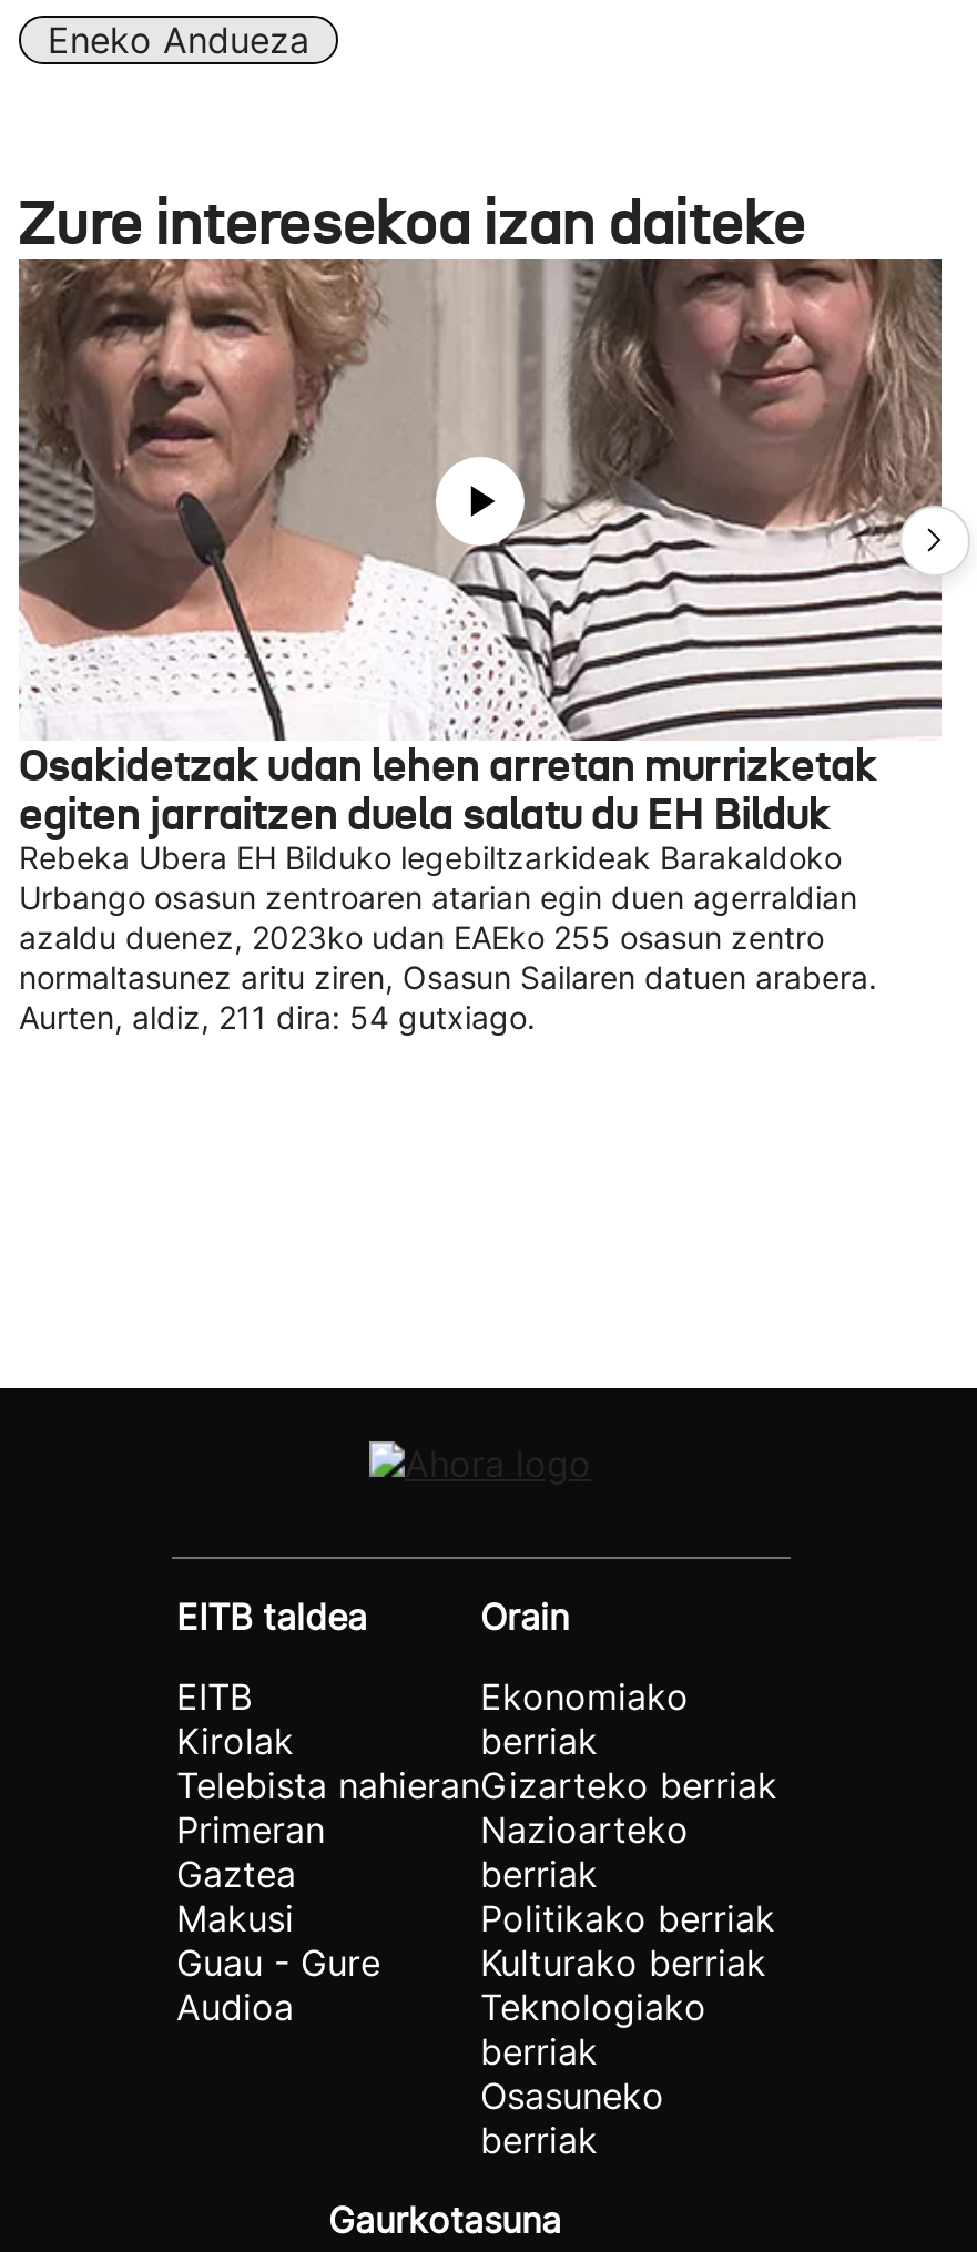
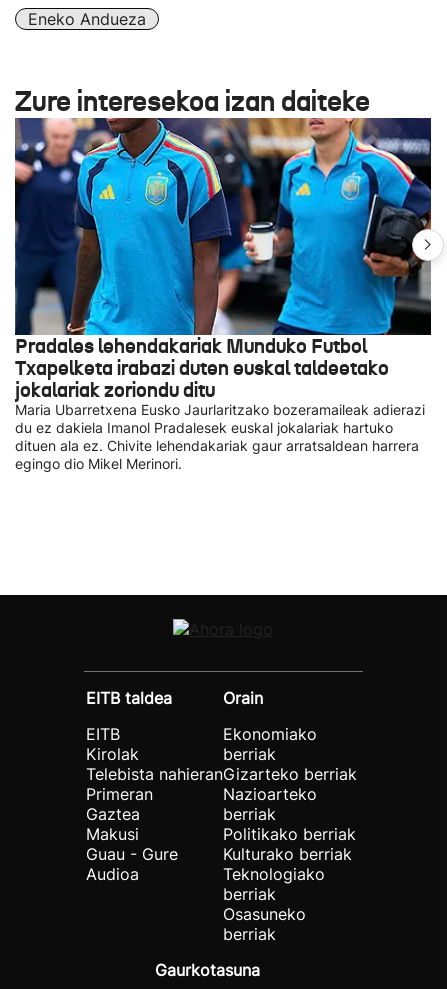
[17,259,944,1036] [image] | Osakidetzak udan lehen arretan murrizketak | egiten jarraitzen duela salatu du EH Bilduk | Rebeka Ubera EH Bilduko legebiltzarkideak Barakaldoko | Urbango osasun zentroaren atarian egin duen agerraldian | azaldu duenez, 2023ko udan EAEko 255 osasun zentro | normaltasunez aritu ziren, Osasun Sailaren datuen arabera. | Aurten, aldiz, 211 dira: 54 gutxiago. -> [14,118,432,472] [image] | Pradales lehendakariak Munduko Futbol | Txapelketa irabazi duten euskal taldeetako | jokalariak zoriondu ditu | Maria Ubarretxena Eusko Jaurlaritzako bozeramaileak adierazi | du ez dakiela Imanol Pradalesek euskal jokalariak hartuko | dituen ala ez. Chivite lehendakariak gaur arratsaldean harrera | egingo dio Mikel Merinori.

